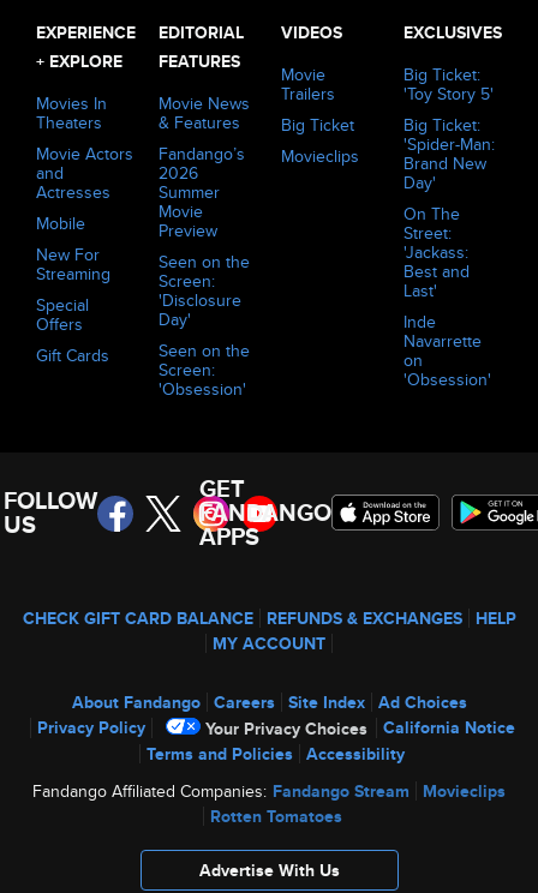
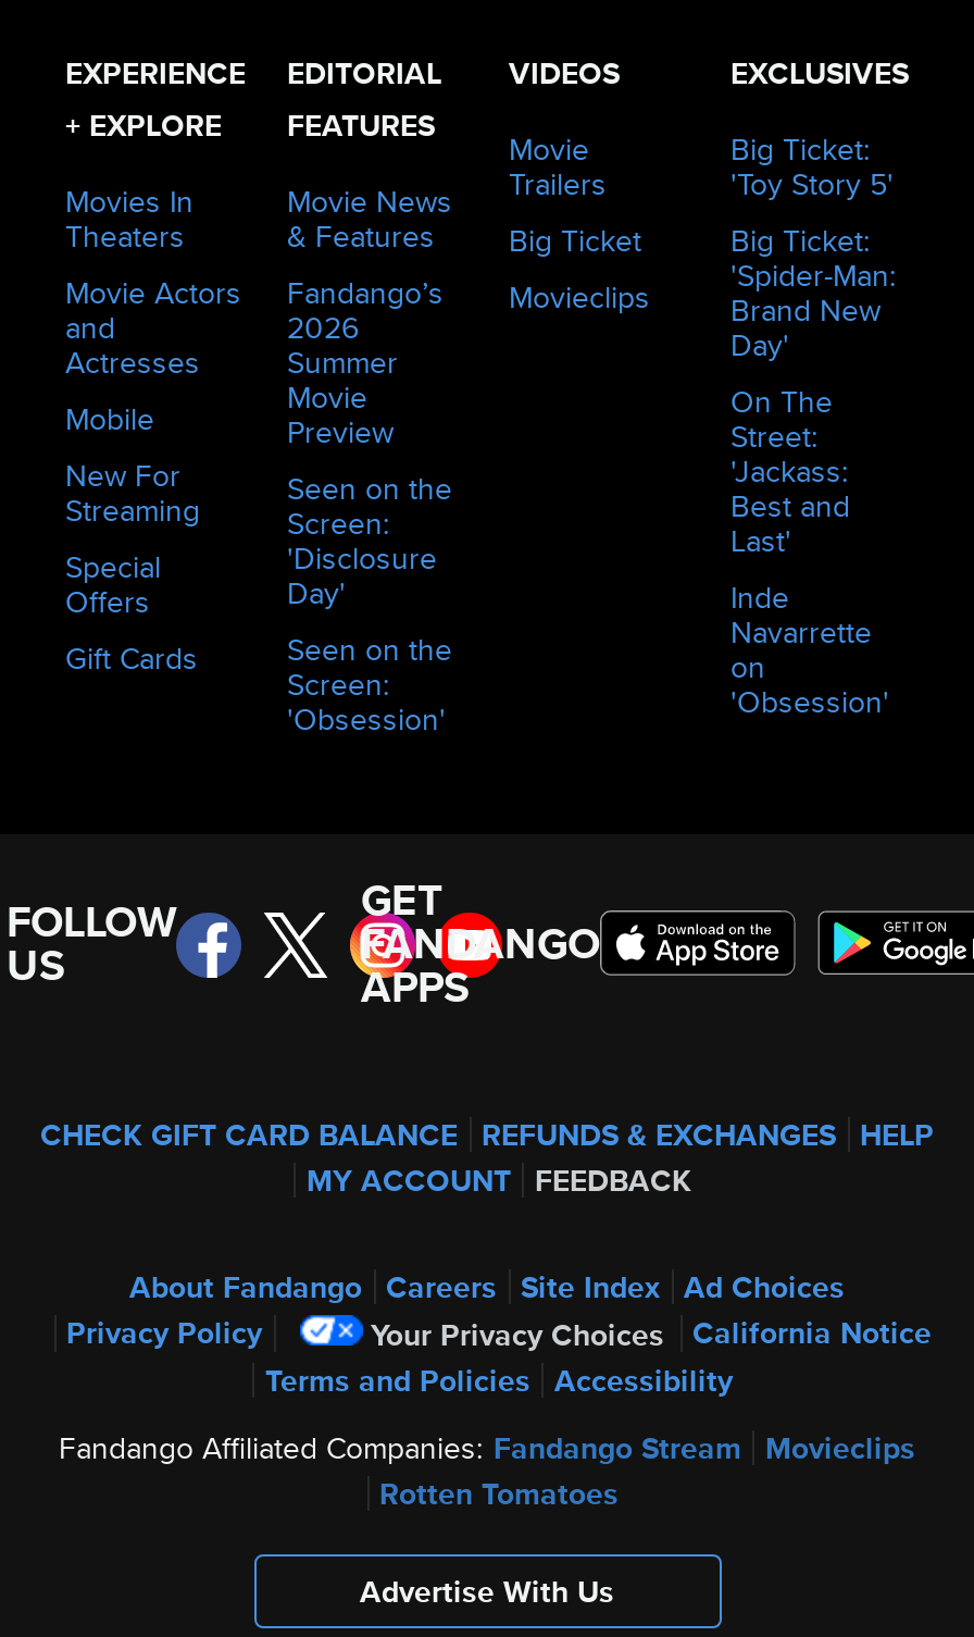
[213,631,325,655] MY ACCOUNT -> [307,1158,691,1202] MY ACCOUNT FEEDBACK

